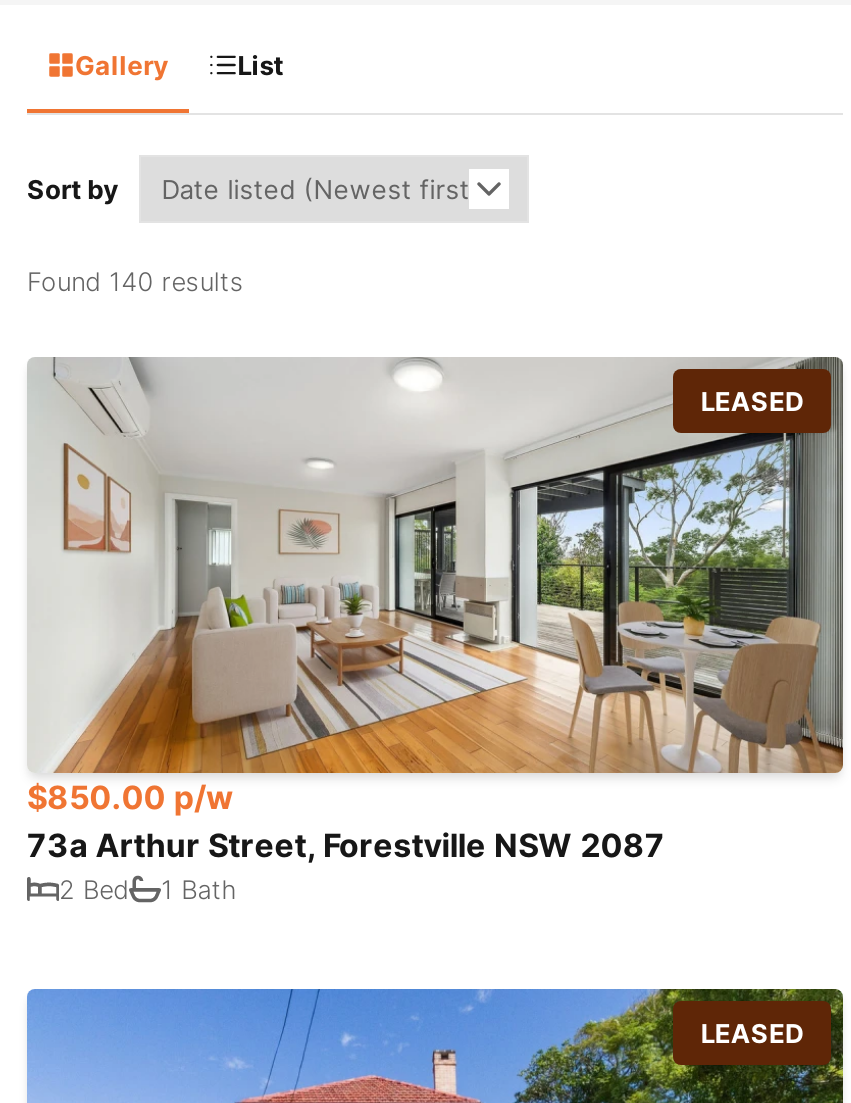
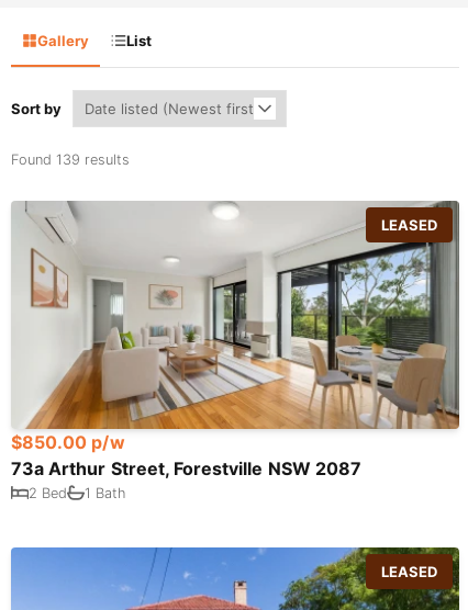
[27,267,244,297] Found 140 results -> [11,151,130,168] Found 139 results

